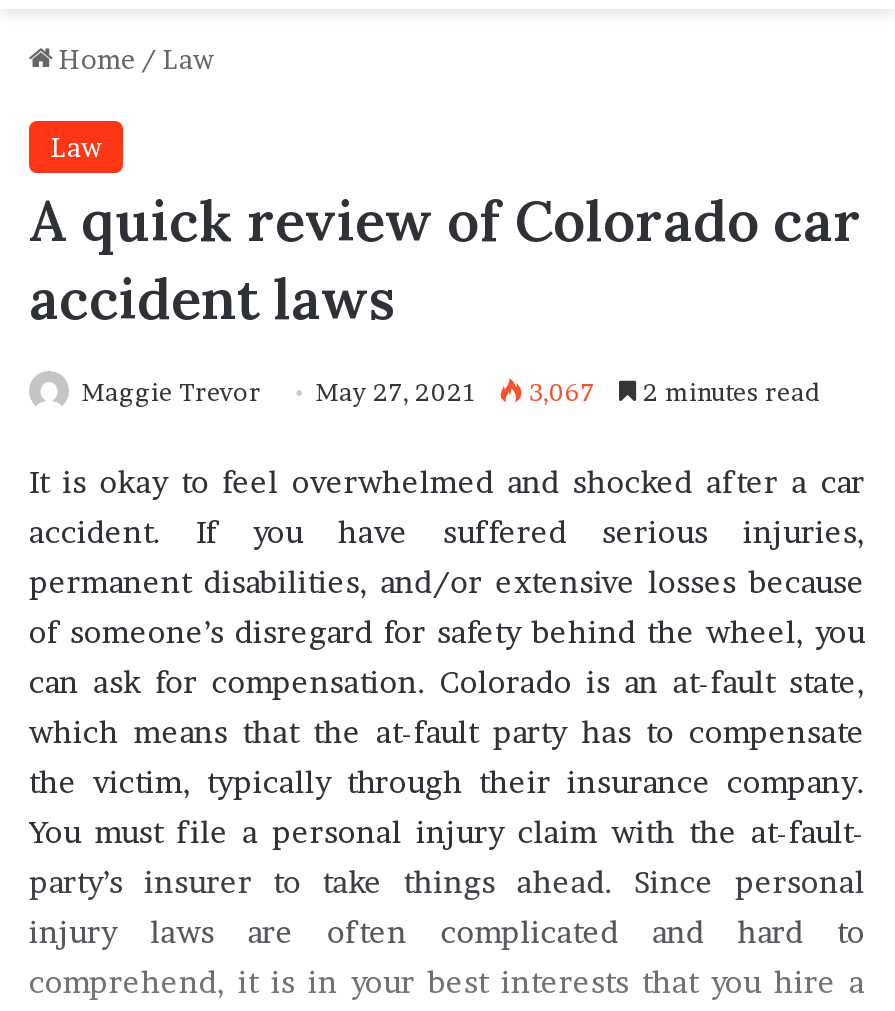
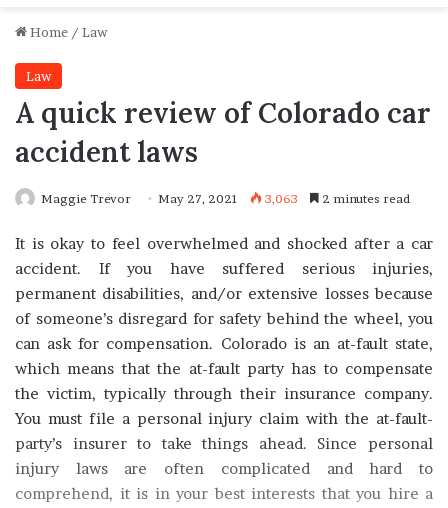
[81,378,819,408] Maggie Trevor May 27, 2021 3,067 2 minutes read -> [41,191,410,206] Maggie Trevor May 27, 2021 3,063 2 minutes read

